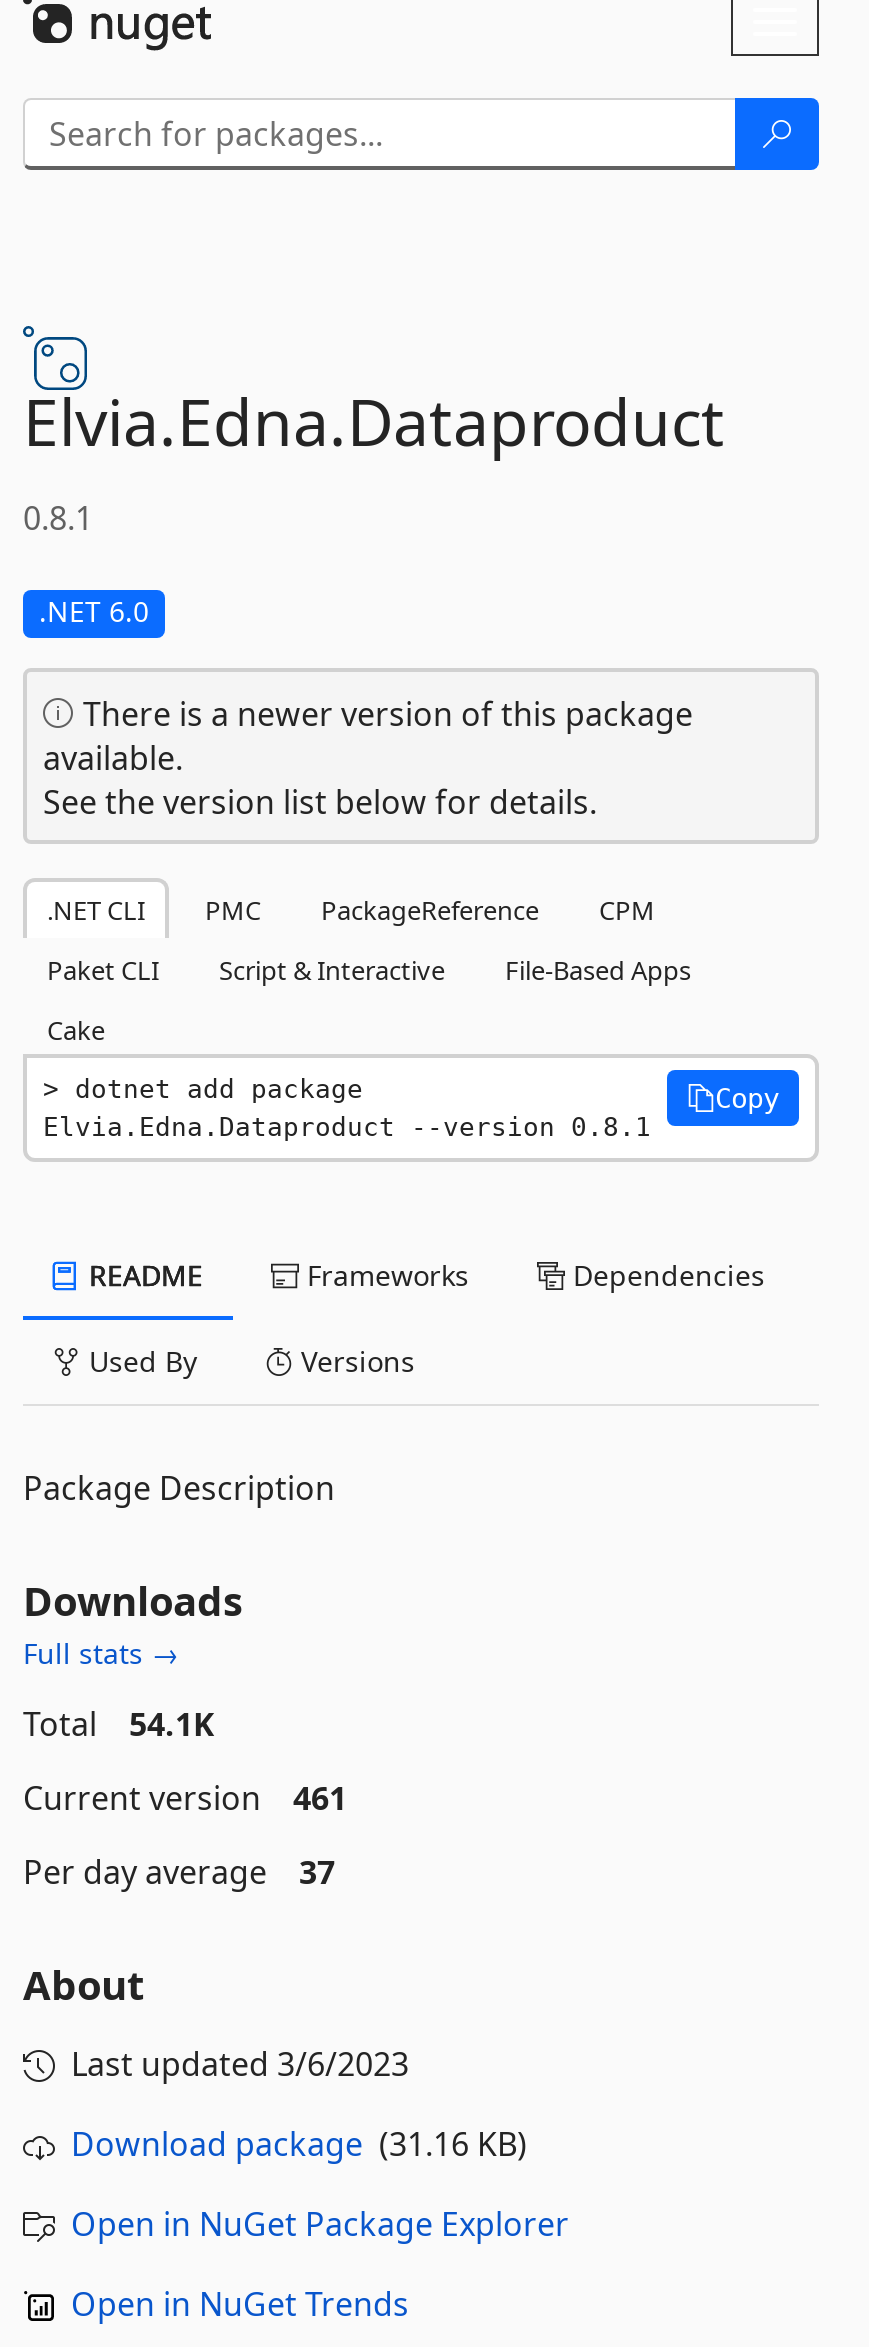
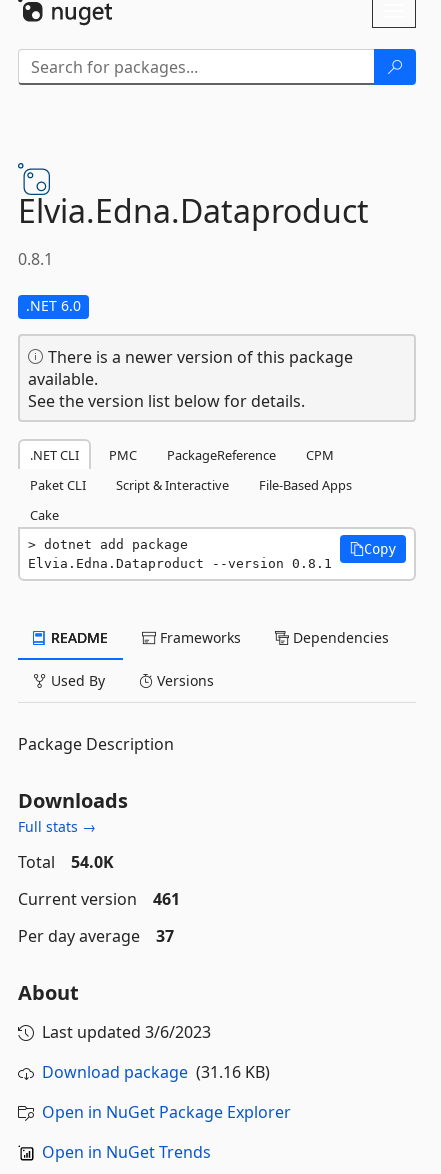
[23,1702,215,1746] Total 54.1K -> [18,851,114,873] Total 54.0K

